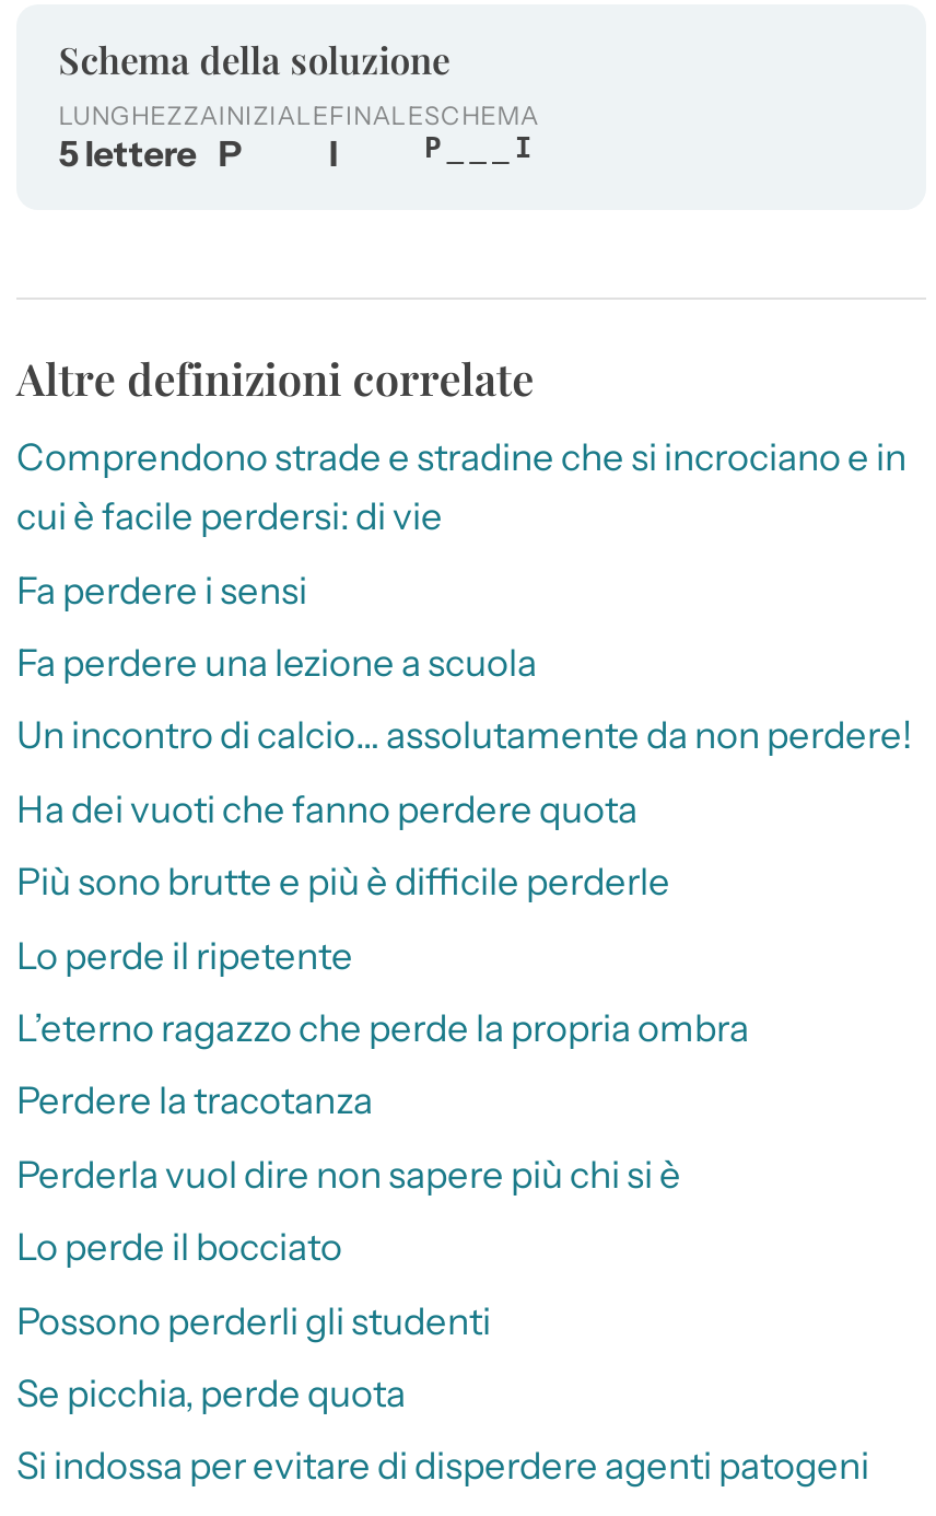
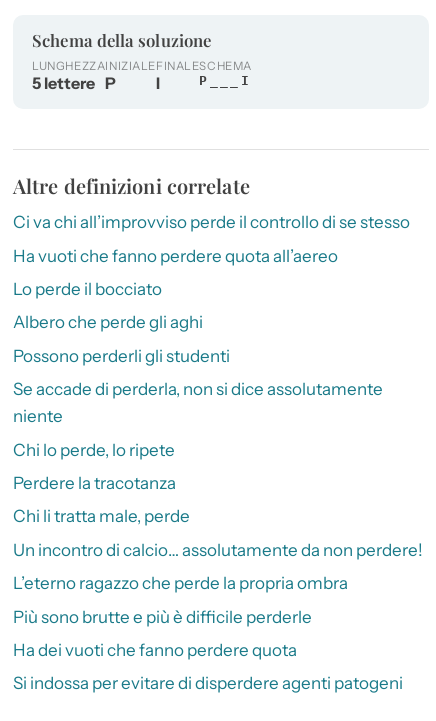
[16,436,906,1196] Comprendono strade e stradine che si incrociano e in | cui è facile perdersi: di vie | Fa perdere i sensi | Fa perdere una lezione a scuola | Lo perde il ripetente | Perderla vuol dire non sapere più chi si è -> [13,212,410,266] Ci va chi all’improvviso perde il controllo di se stesso | Ha vuoti che fanno perdere quota all’aereo
moved [16,714,913,1050] -> [13,540,423,660]: Un incontro di calcio… assolutamente da non perdere! | L’eterno ragazzo che perde la propria ombra | Più sono brutte e più è difficile perderle | Ha dei vuoti che fanno perdere quota
moved [16,1079,373,1123] -> [13,473,176,493]: Perdere la tracotanza
moved [16,1225,342,1269] -> [13,279,162,299]: Lo perde il bocciato
none -> [13,312,203,332] Albero che perde gli aghi
moved [16,1299,491,1342] -> [13,346,230,366]: Possono perderli gli studenti
[16,1372,406,1415] Se picchia, perde quota -> [13,379,383,526] Se accade di perderla, non si dice assolutamente | niente | Chi lo perde, lo ripete | Chi li tratta male, perde

